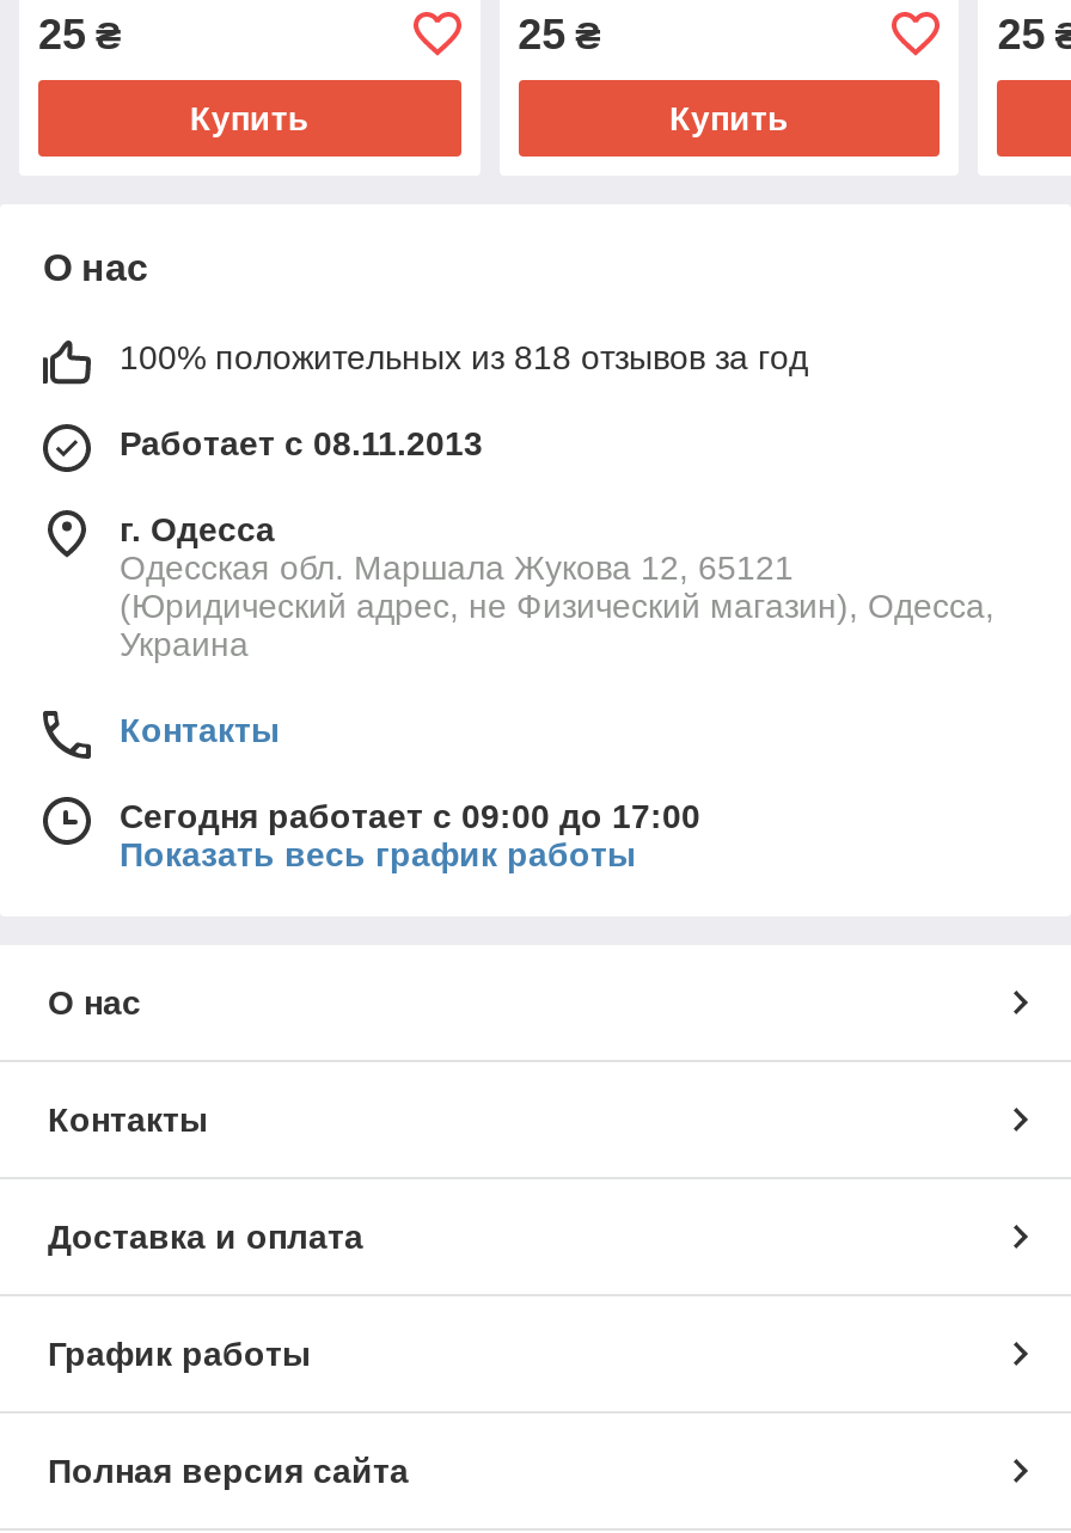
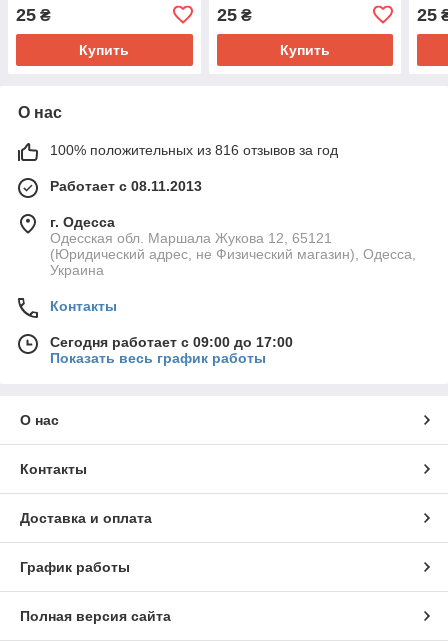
[120,338,808,376] 100% положительных из 818 отзывов за год -> [50,142,338,158] 100% положительных из 816 отзывов за год

